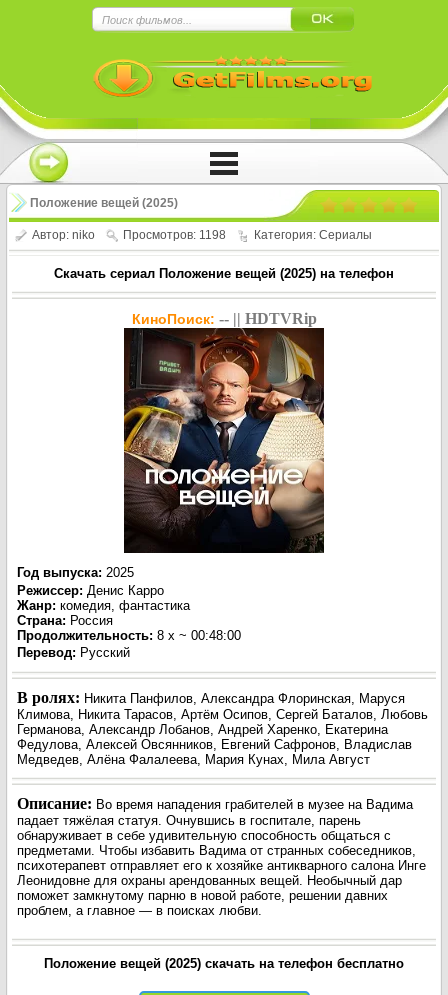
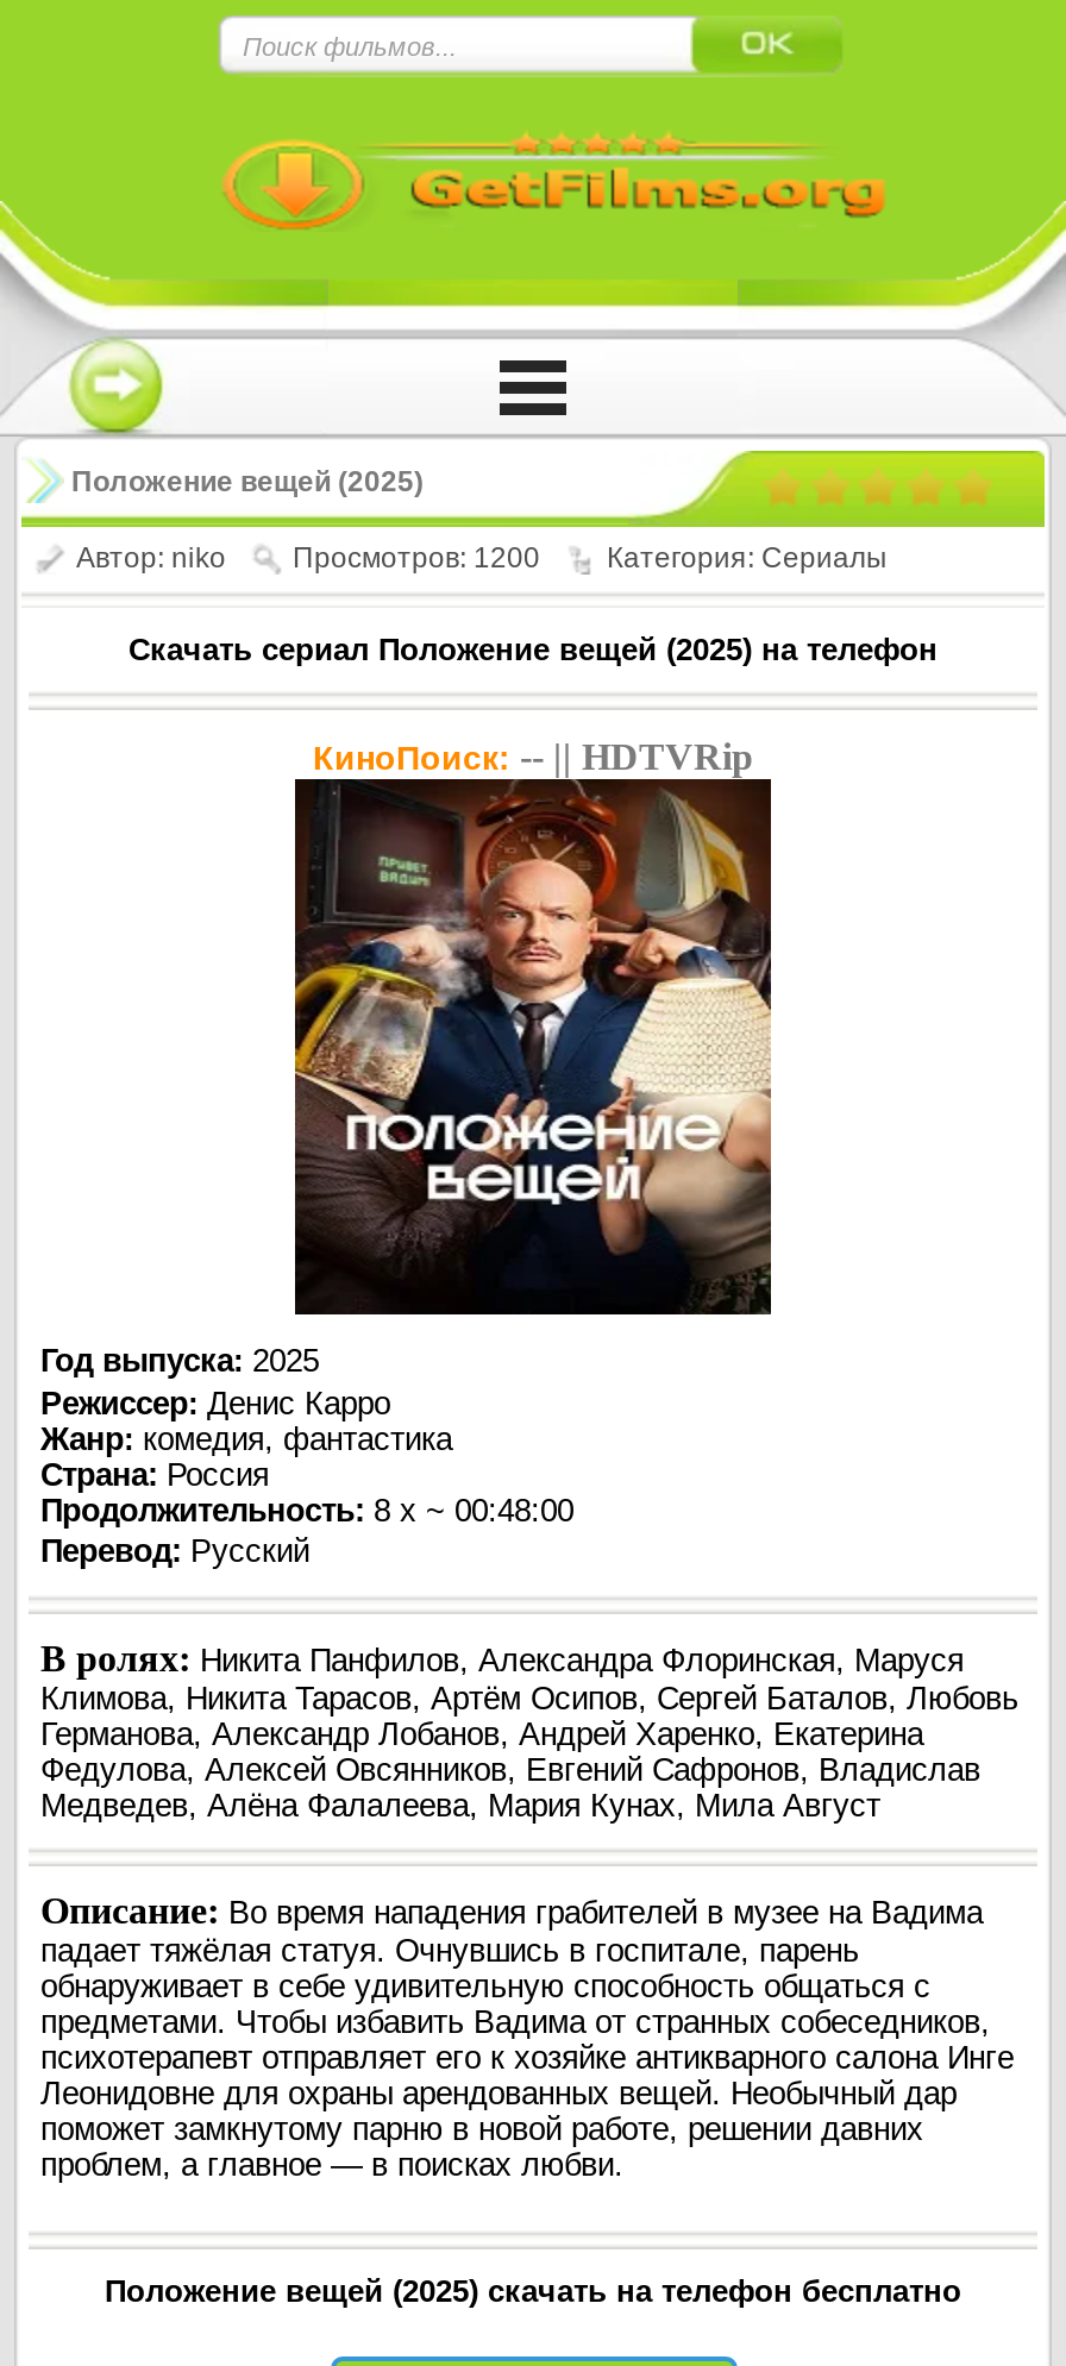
[123,228,226,242] Просмотров: 1198 -> [293,541,540,575] Просмотров: 1200

